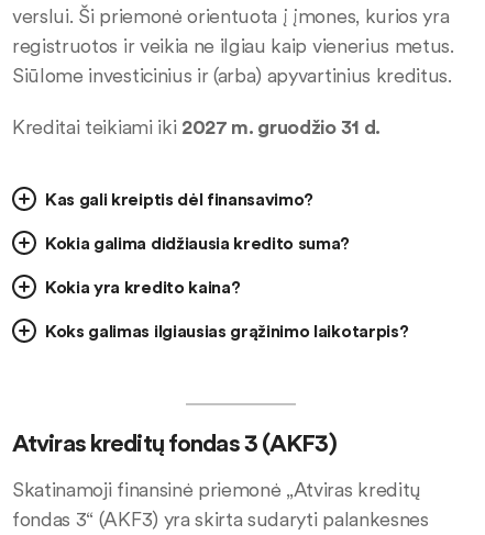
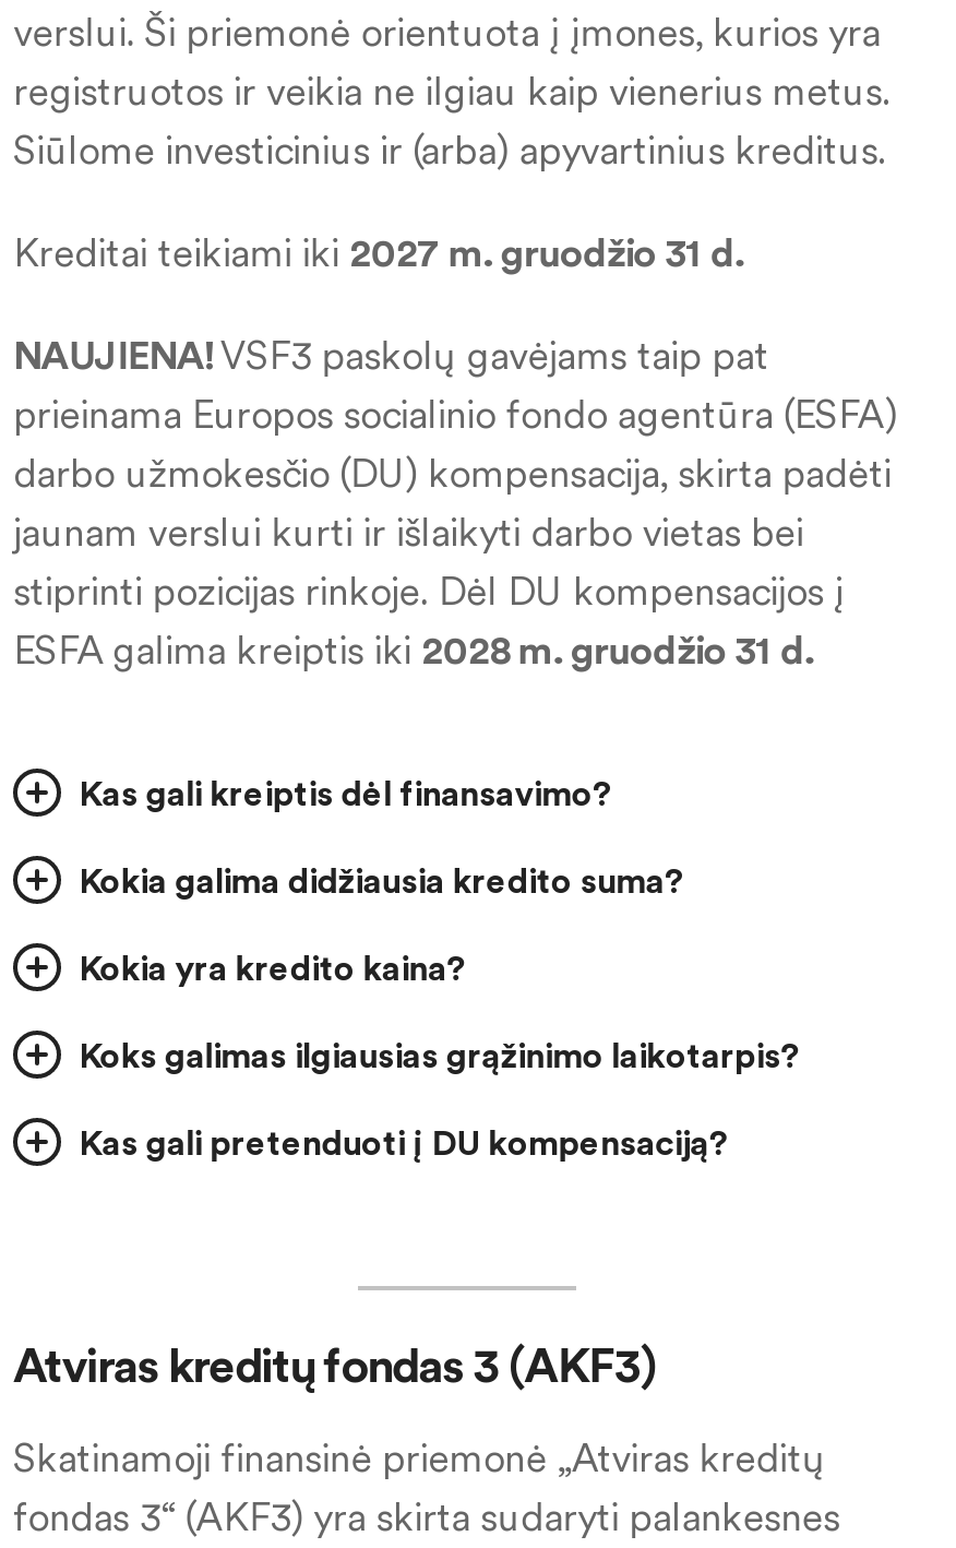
none -> [13,330,897,675] NAUJIENA!VSF3 paskolų gavėjams taip pat | prieinama Europos socialinio fondo agentūra (ESFA) | darbo užmokesčio (DU) kompensacija, skirta padėti | jaunam verslui kurti ir išlaikyti darbo vietas bei | stiprinti pozicijas rinkoje. Dėl DU kompensacijos į | ESFA galima kreiptis iki 2028 m. gruodžio 31 d.
none -> [79,1120,728,1164] Kas gali pretenduoti į DU kompensaciją?

